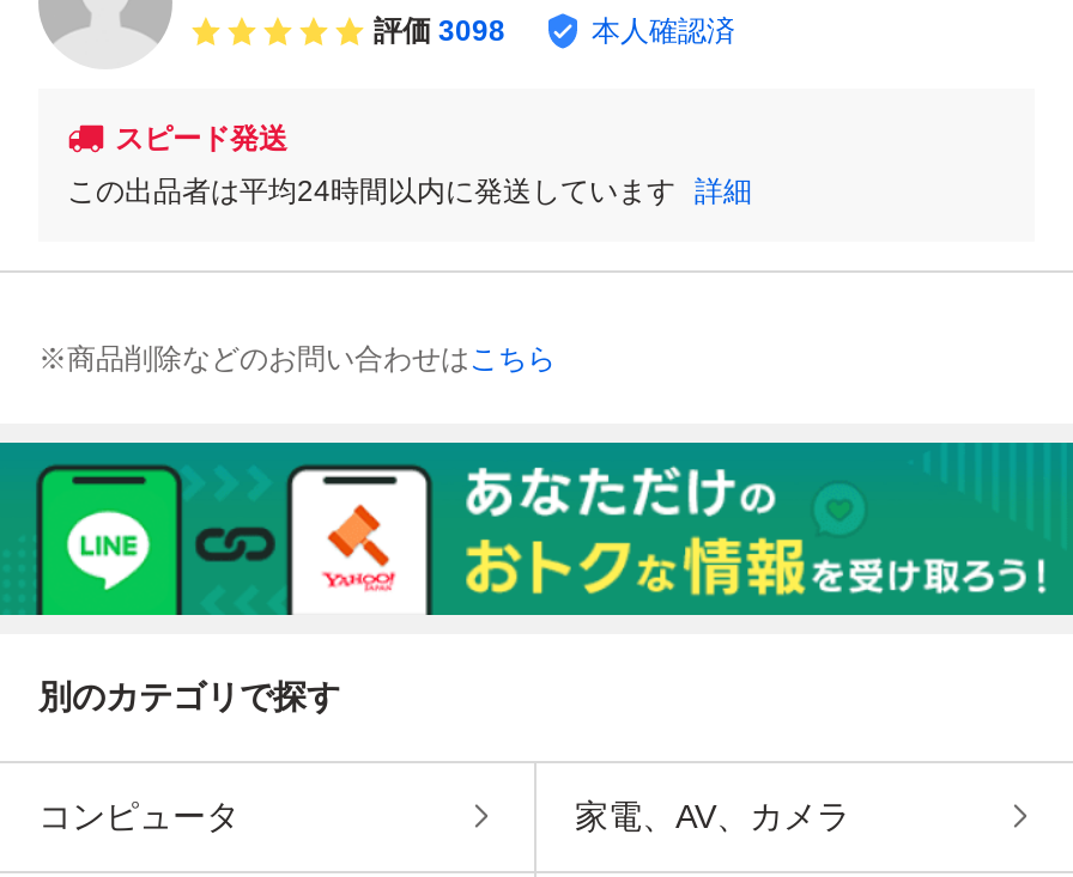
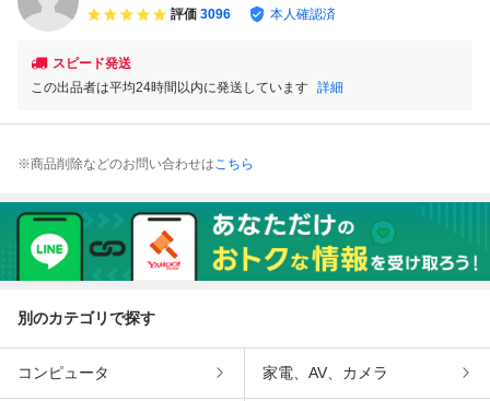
[374,15,505,49] 評価 3098 -> [171,7,231,22] 評価 3096

